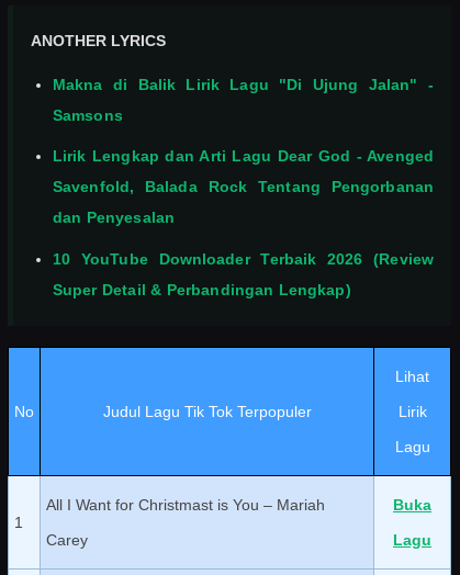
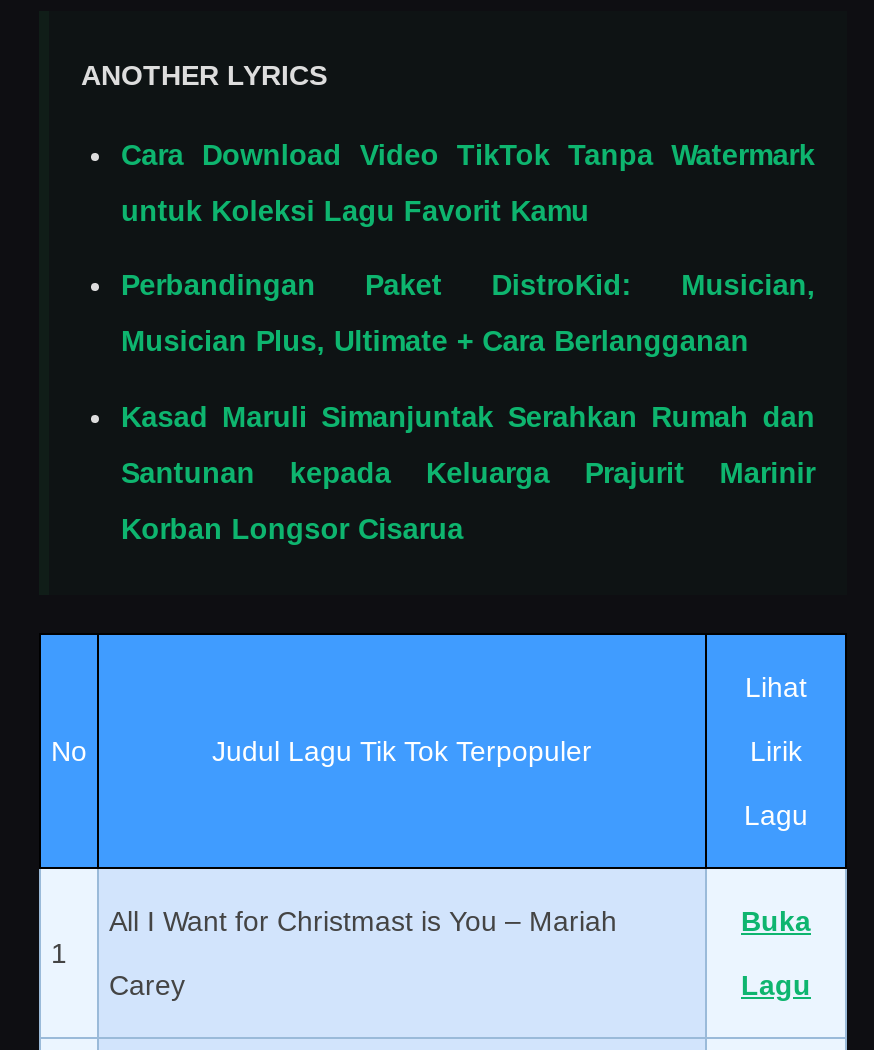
[53,75,434,93] Makna di Balik Lirik Lagu "Di Ujung Jalan" - -> [121,139,815,171] Cara Download Video TikTok Tanpa Watermark
[53,106,123,124] Samsons -> [121,195,589,227] untuk Koleksi Lagu Favorit Kamu
[53,147,434,165] Lirik Lengkap dan Arti Lagu Dear God - Avenged -> [121,270,815,302] Perbandingan Paket DistroKid: Musician,
[53,178,434,196] Savenfold, Balada Rock Tentang Pengorbanan -> [121,326,749,358] Musician Plus, Ultimate + Cara Berlangganan
[53,209,174,226] dan Penyesalan -> [121,401,815,433] Kasad Maruli Simanjuntak Serahkan Rumah dan
[53,250,434,268] 10 YouTube Downloader Terbaik 2026 (Review -> [121,457,815,489] Santunan kepada Keluarga Prajurit Marinir
[53,281,351,298] Super Detail & Perbandingan Lengkap) -> [121,513,463,545] Korban Longsor Cisarua

